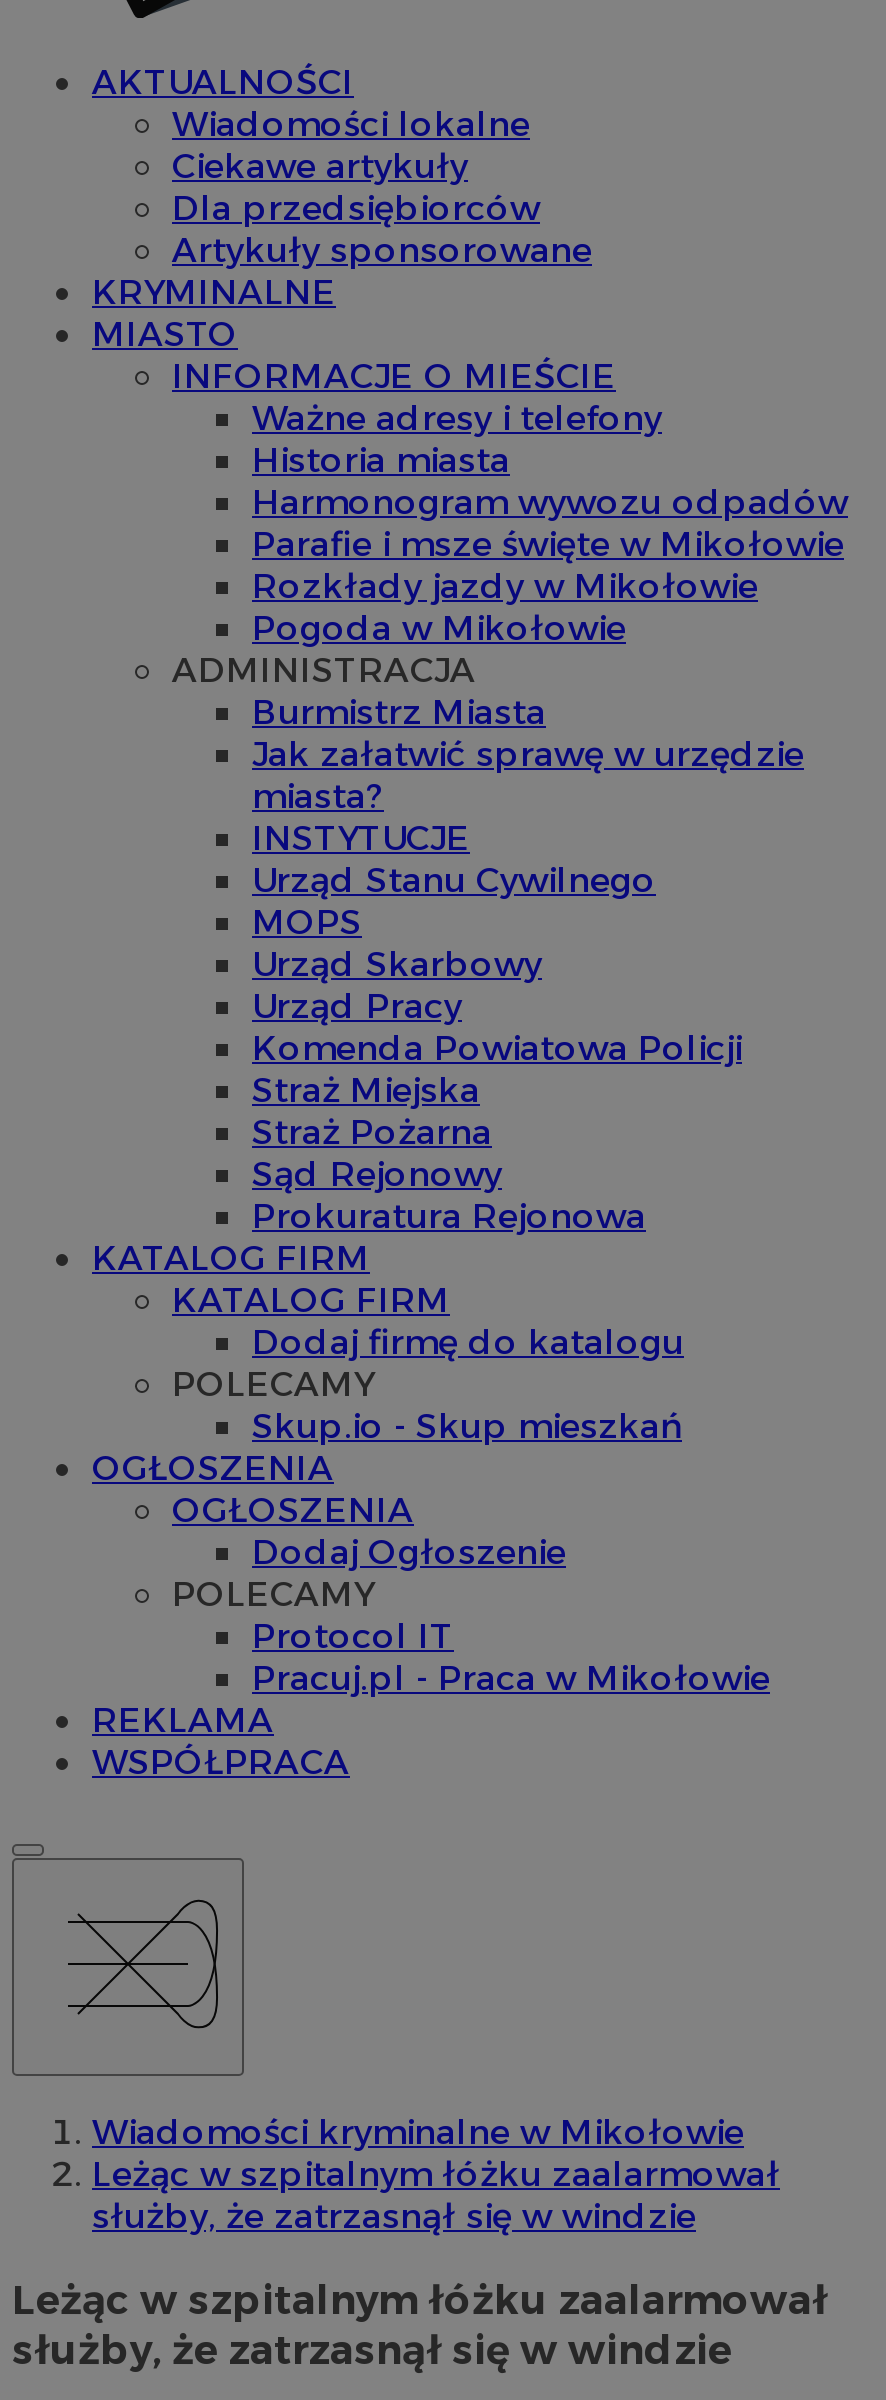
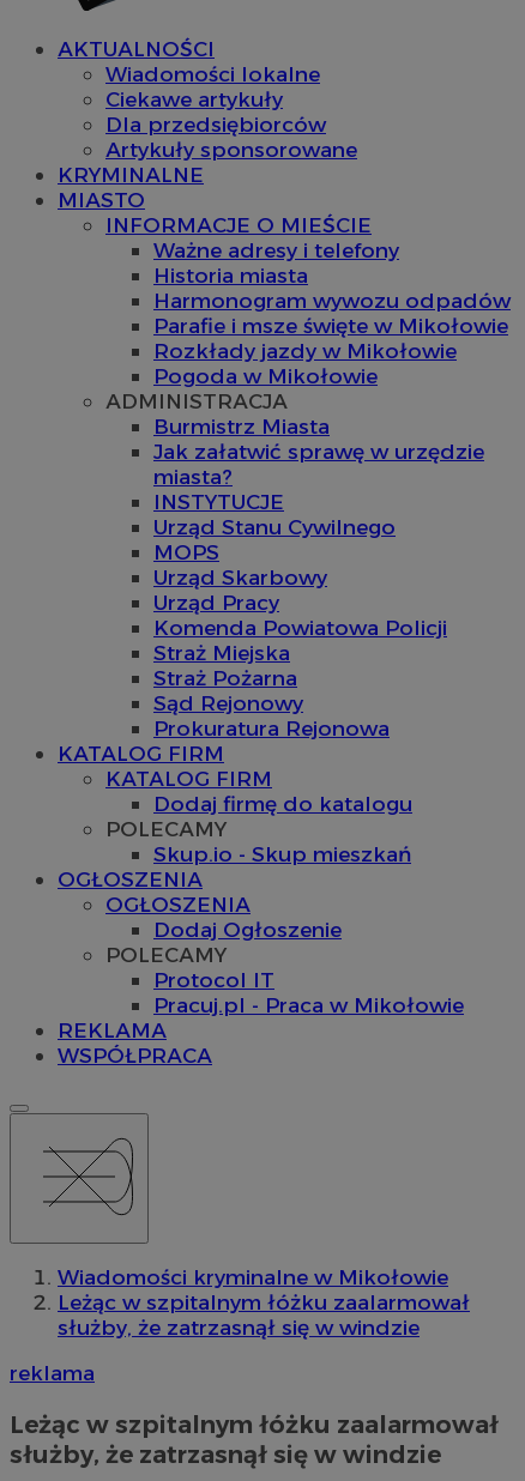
none -> [10,1360,95,1386] reklama

